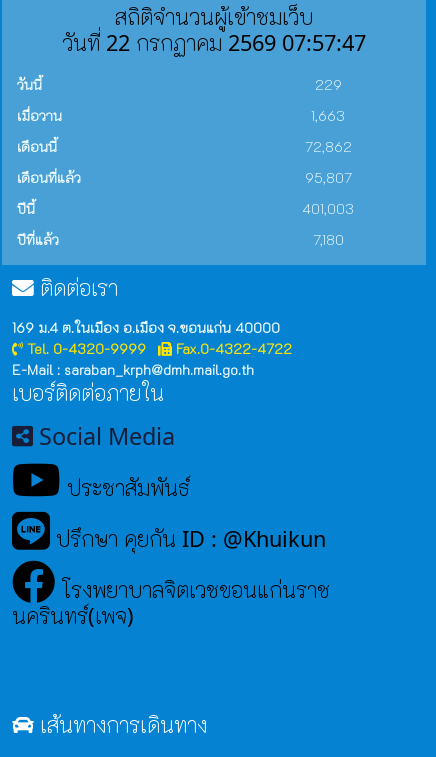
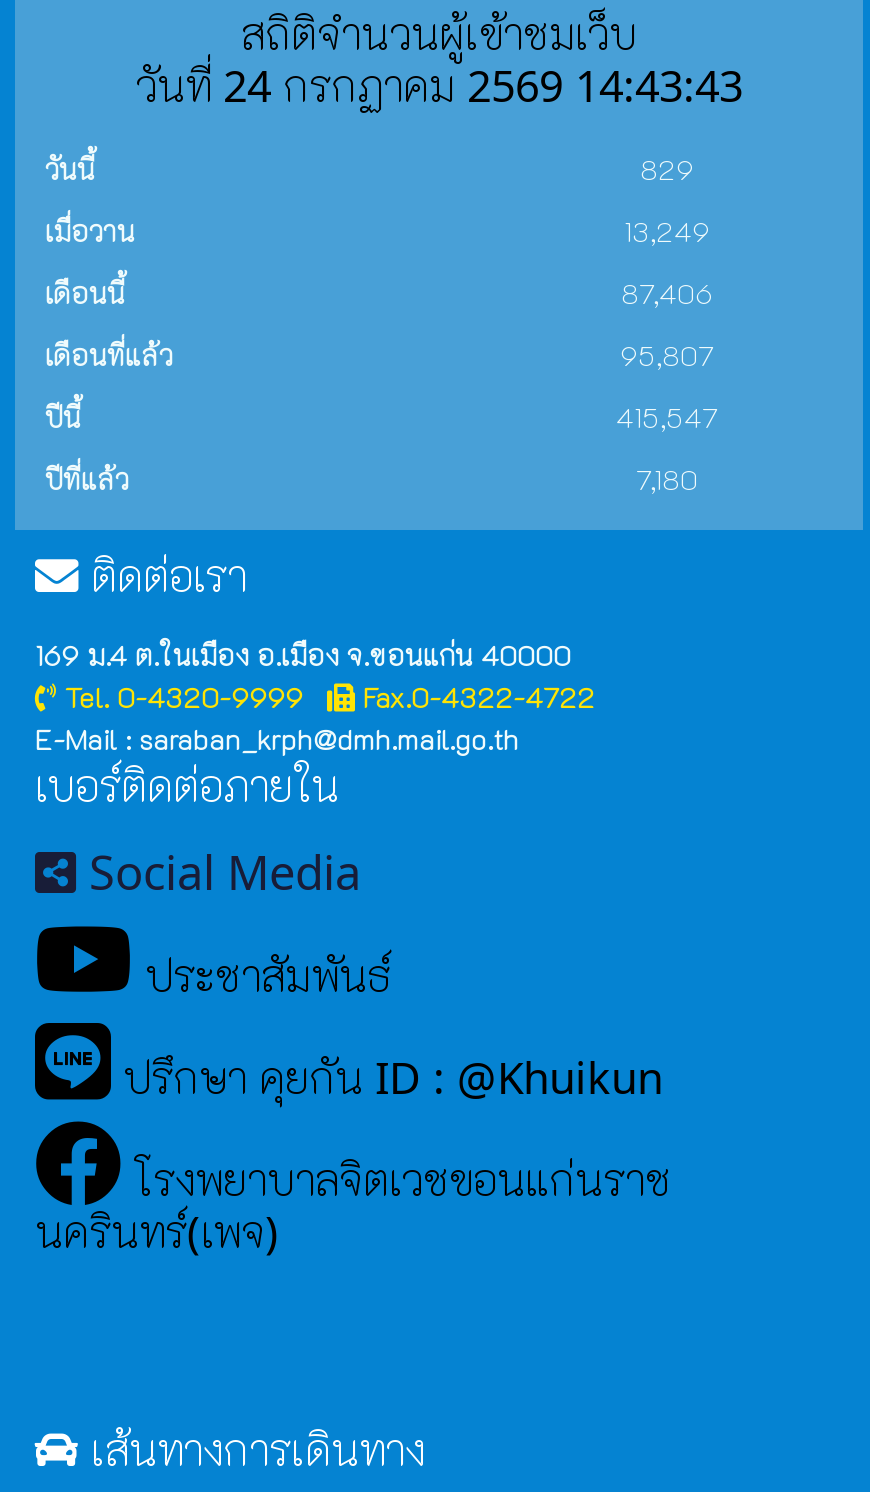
[62,28,366,57] วันที่ 22 กรกฏาคม 2569 07:57:47 -> [135,56,743,114] วันที่ 24 กรกฏาคม 2569 14:43:43
[314,75,341,94] 229 -> [640,150,694,188] 829
[311,106,345,125] 1,663 -> [624,212,710,250] 13,249
[304,137,351,156] 72,862 -> [621,274,713,312] 87,406
[302,199,354,218] 401,003 -> [616,398,718,436] 415,547

